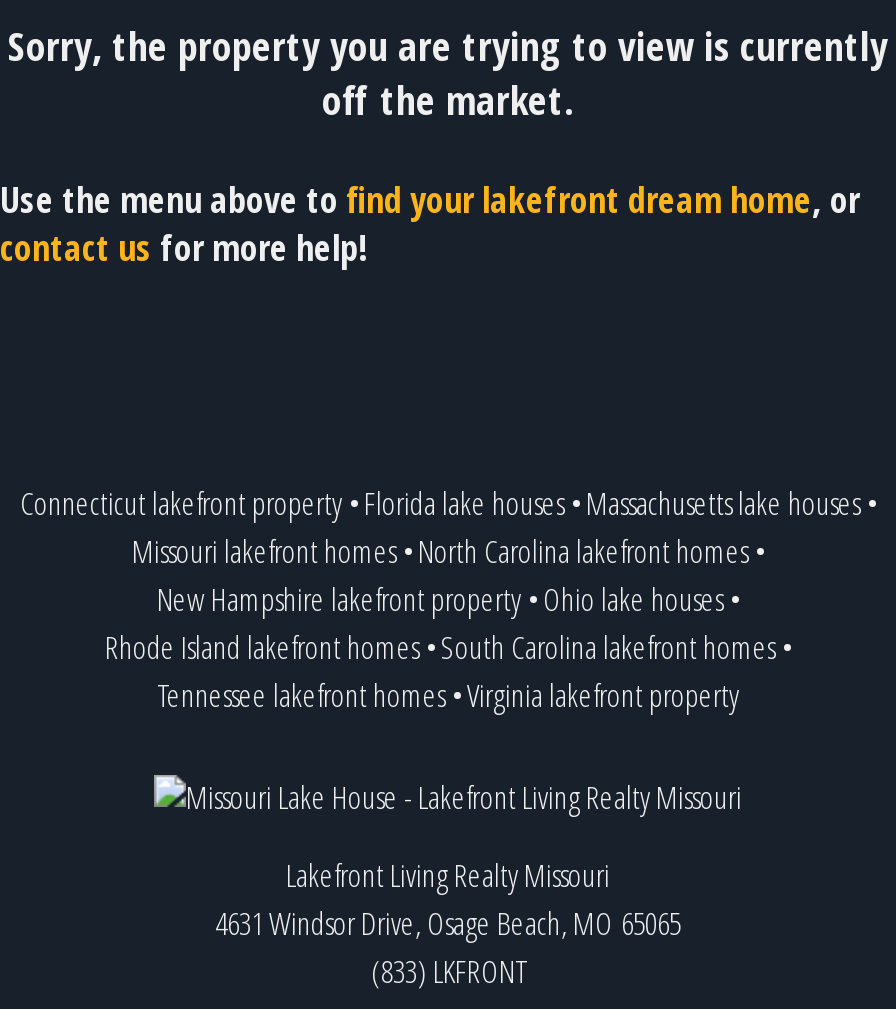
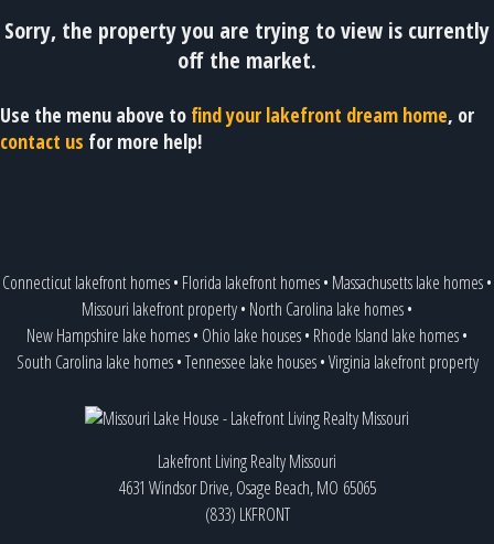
[20,481,876,717] Connecticut lakefront property • Florida lake houses • Massachusetts lake houses • | Missouri lakefront homes • North Carolina lakefront homes • | New Hampshire lakefront property • Ohio lake houses • | Rhode Island lakefront homes •South Carolina lakefront homes • | Tennessee lakefront homes •Virginia lakefront property -> [2,270,492,374] Connecticut lakefront homes • Florida lakefront homes • Massachusetts lake homes • | Missouri lakefront property • North Carolina lake homes • | New Hampshire lake homes • Ohio lake houses • Rhode Island lake homes • | South Carolina lake homes • Tennessee lake houses • Virginia lakefront property

